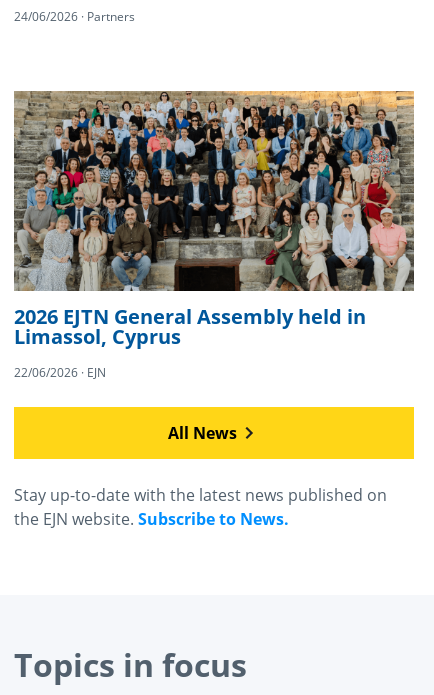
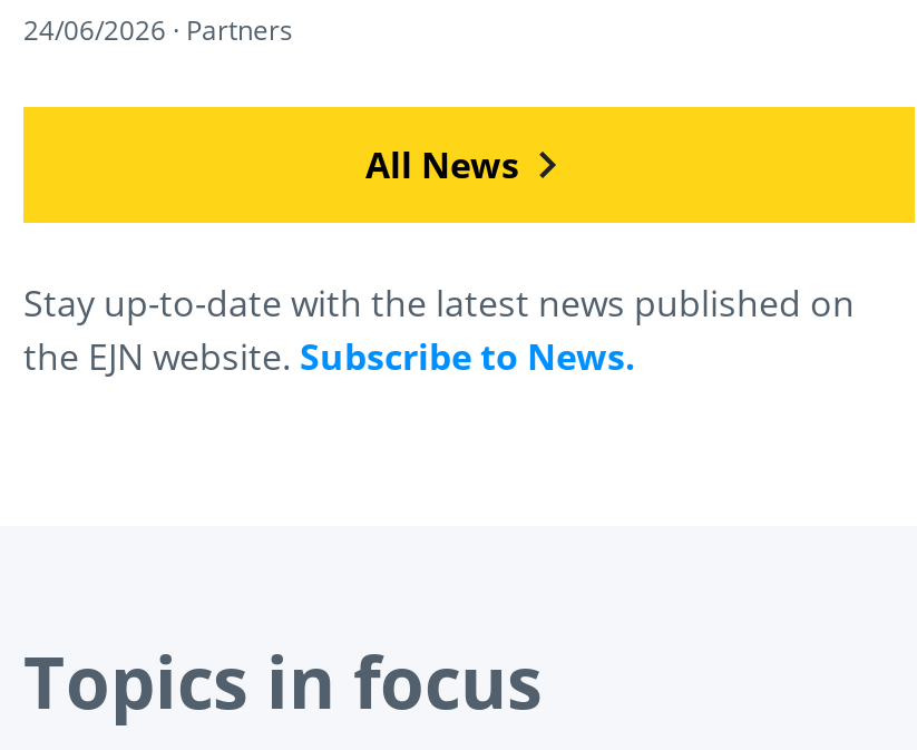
[13,90,415,381] [image] | 2026 EJTN General Assembly held in | Limassol, Cyprus | 22/06/2026 · EJN -> none

